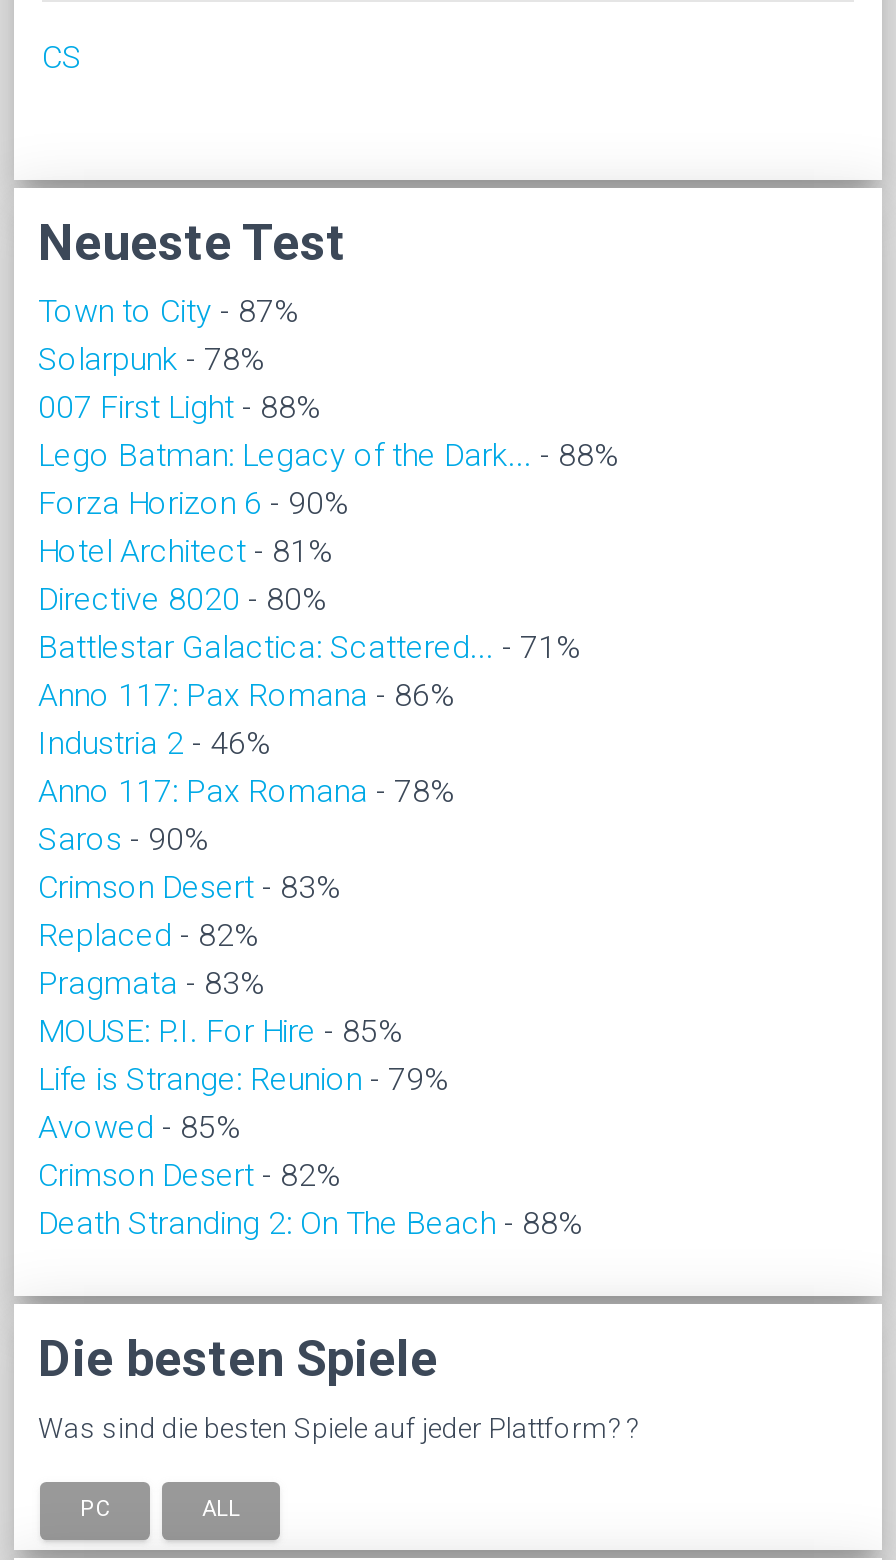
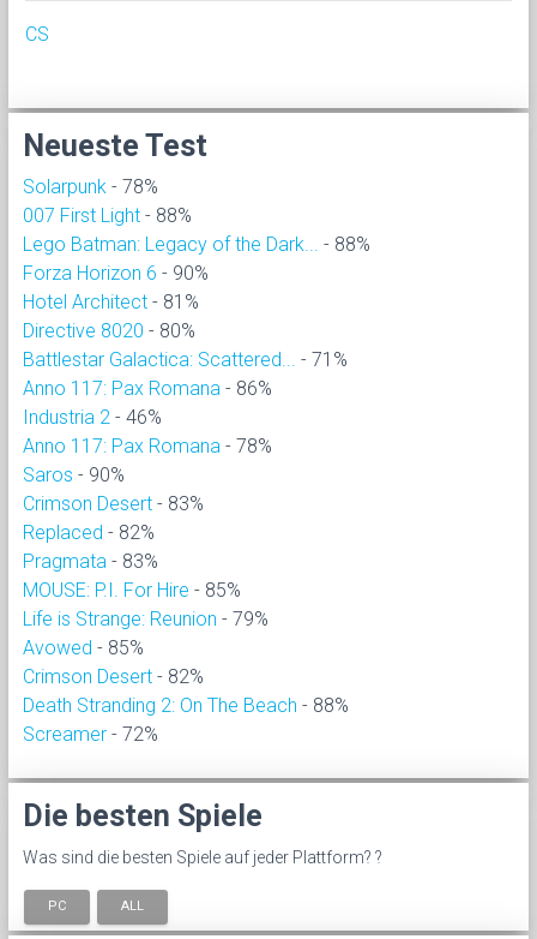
[38,291,298,329] Town to City - 87% -> none
moved [38,339,618,1241] -> [23,175,370,716]: Solarpunk - 78% | 007 First Light - 88% | Lego Batman: Legacy of the Dark... - 88% | ... | Crimson Desert - 82% | Death Stranding 2: On The Beach - 88%
none -> [23,722,158,745] Screamer - 72%

